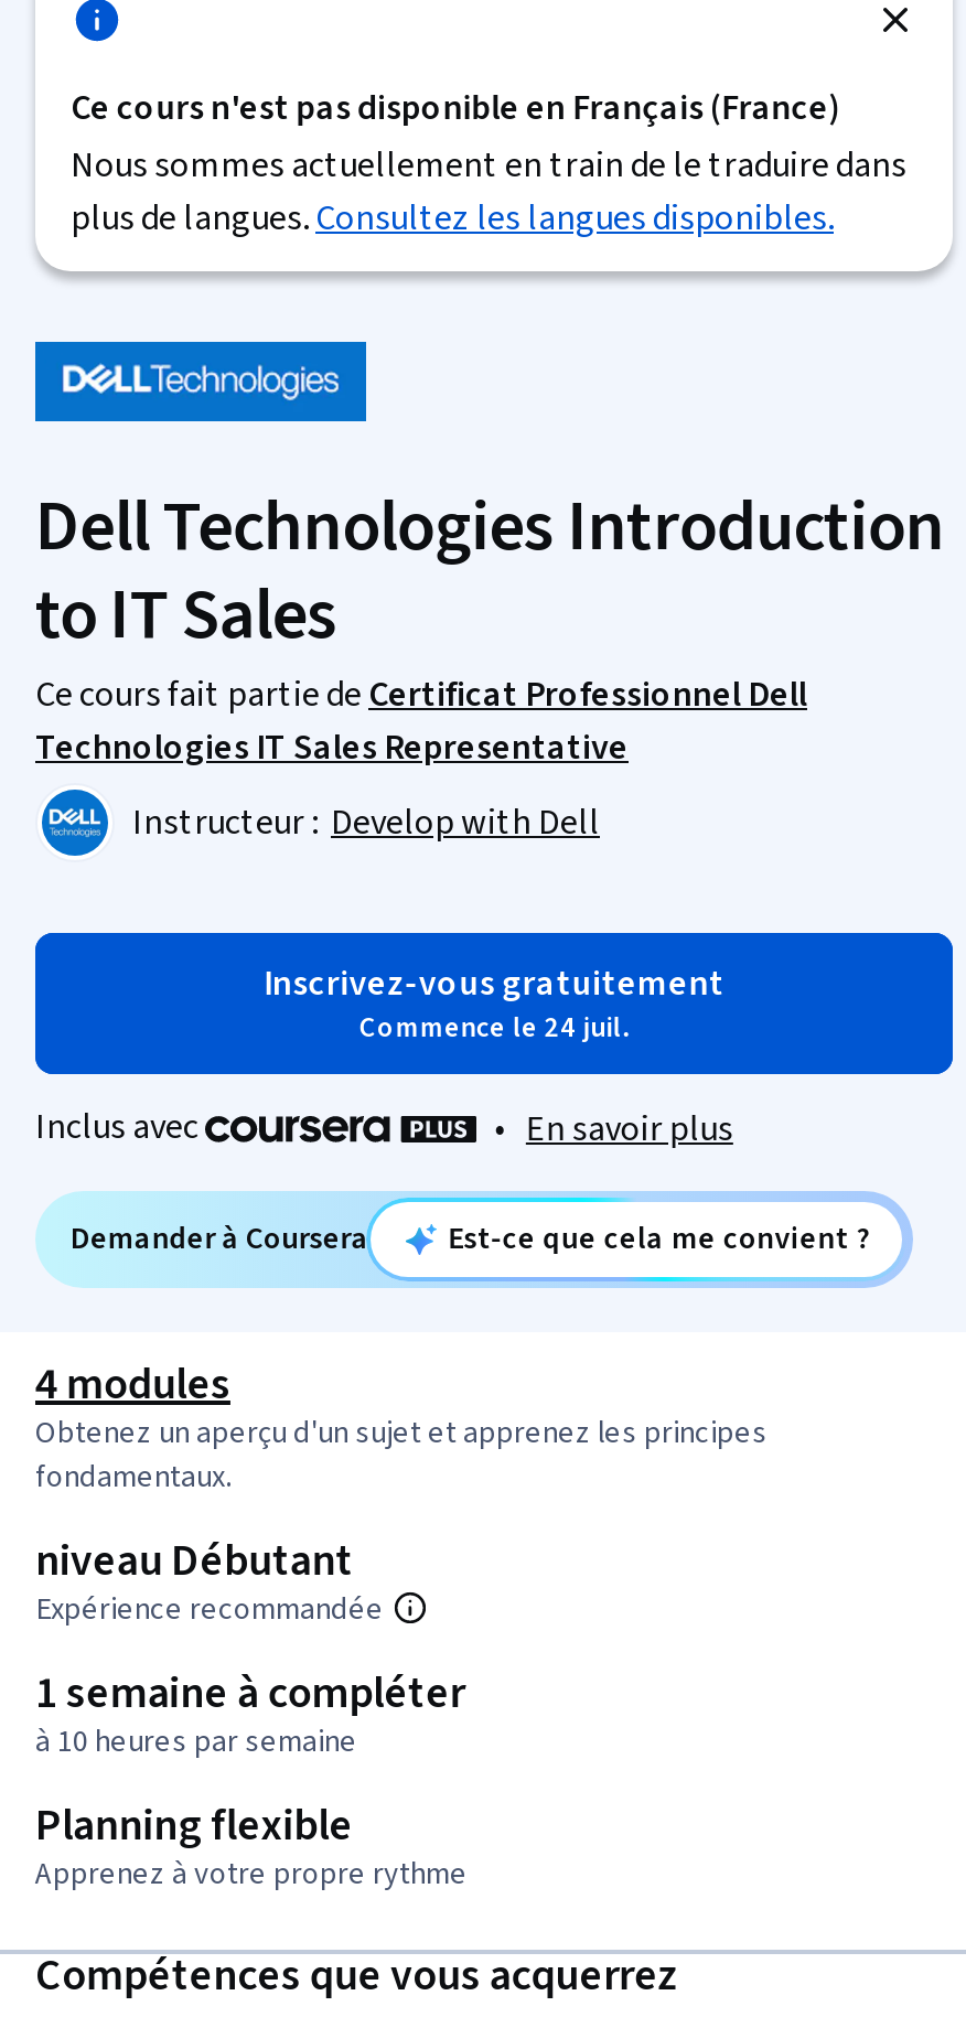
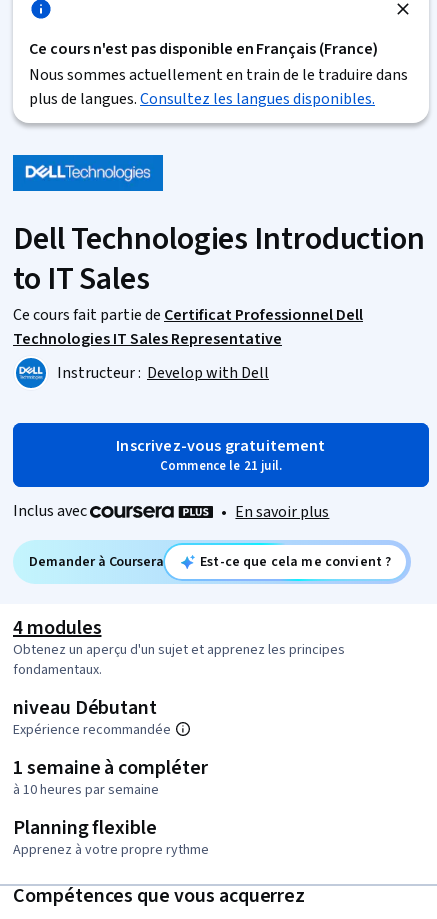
[359,1008,629,1048] Commence le 24 juil. -> [160,457,282,475] Commence le 21 juil.

